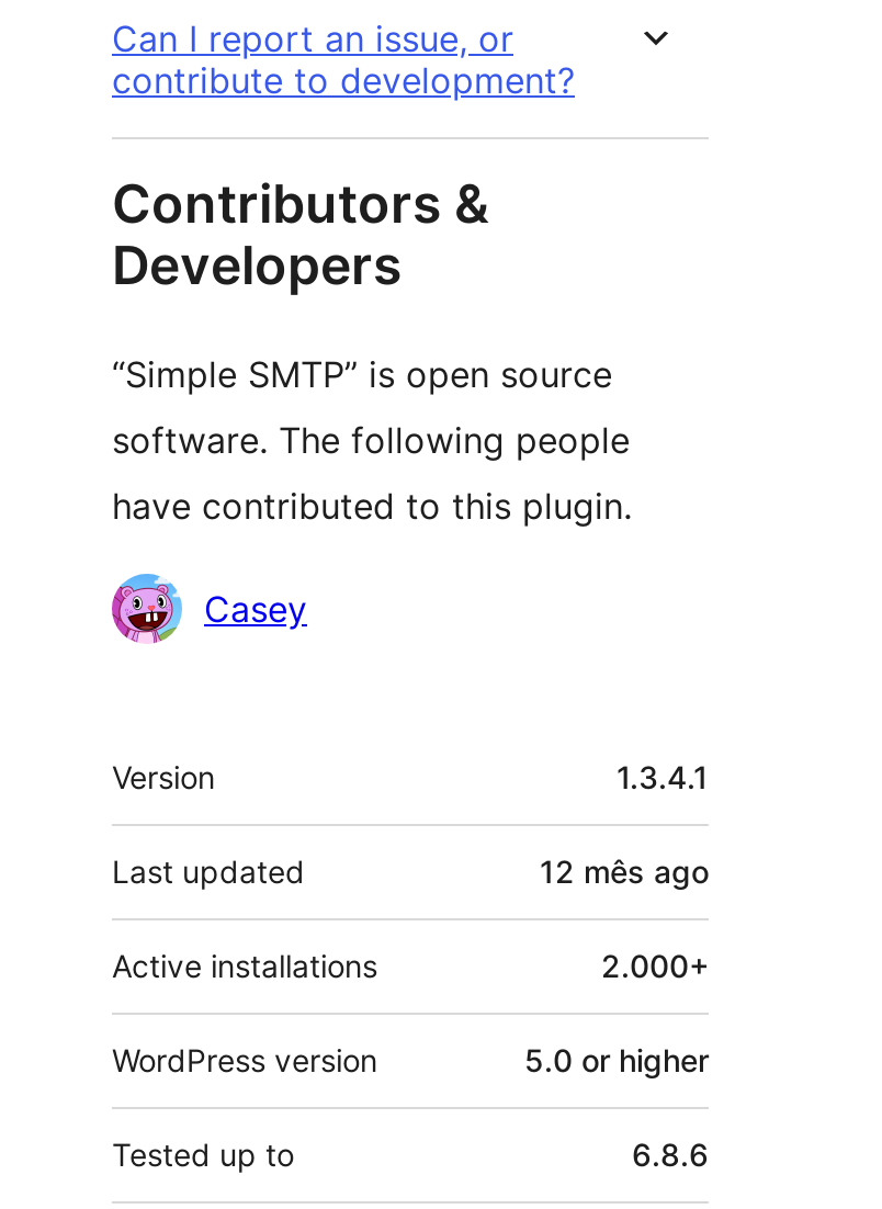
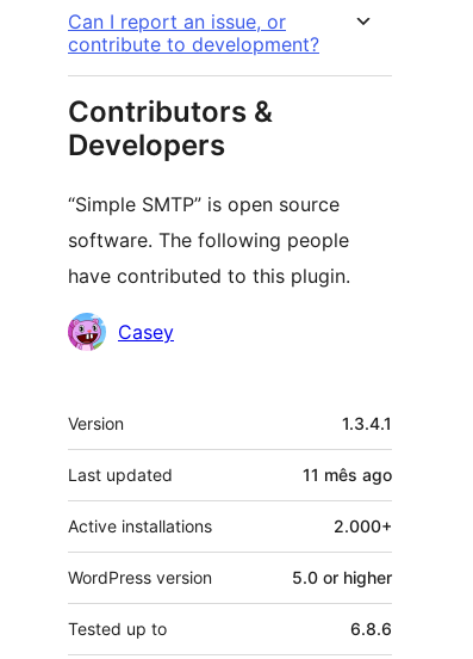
[540,852,709,890] 12 mês ago -> [303,464,392,485] 11 mês ago

